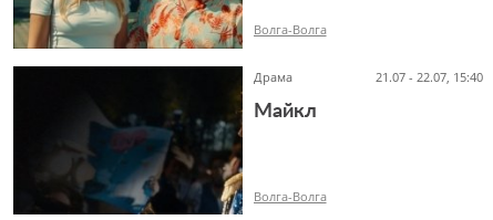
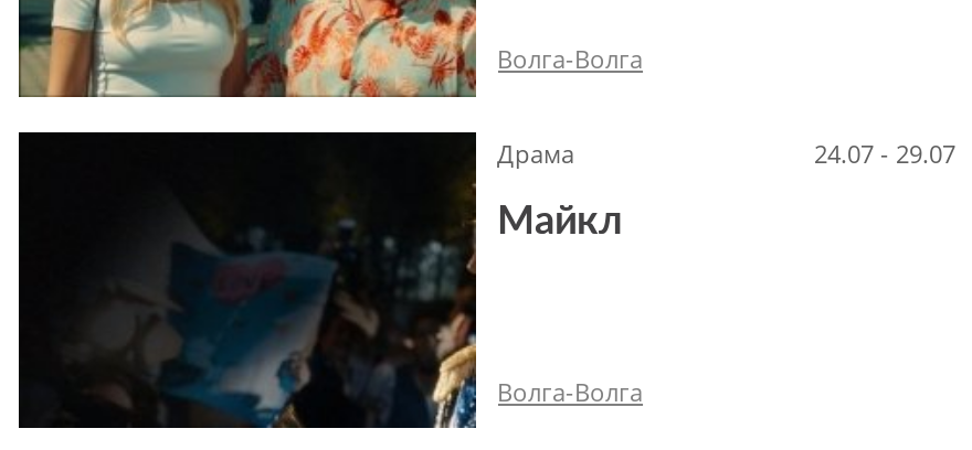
[376,69,483,85] 21.07 - 22.07, 15:40 -> [814,137,955,170] 24.07 - 29.07

